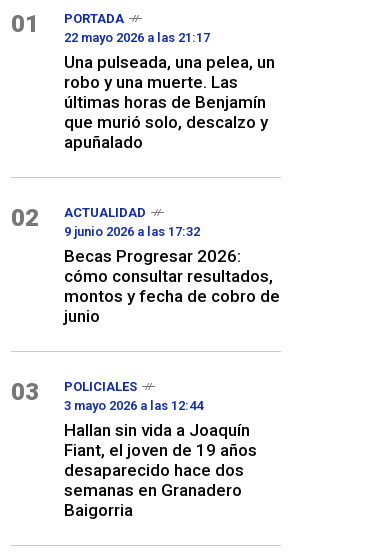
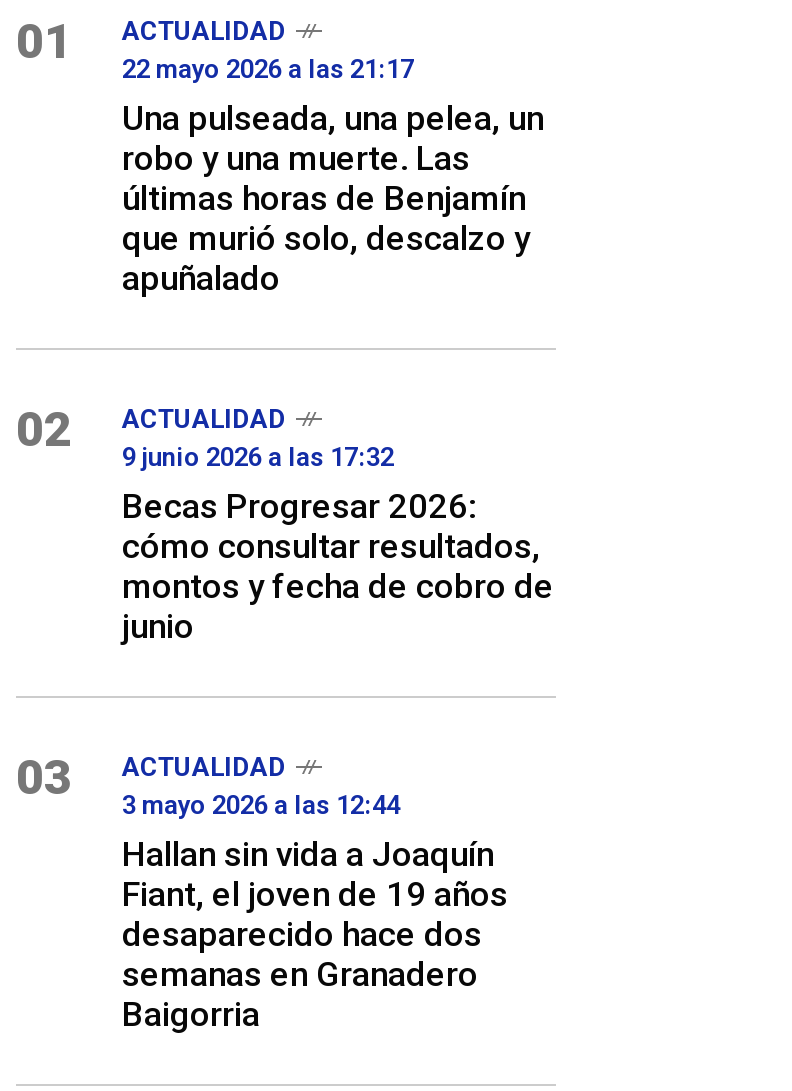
[64,11,124,26] PORTADA -> [122,16,286,46] ACTUALIDAD
[64,379,137,394] POLICIALES -> [122,752,286,782] ACTUALIDAD

